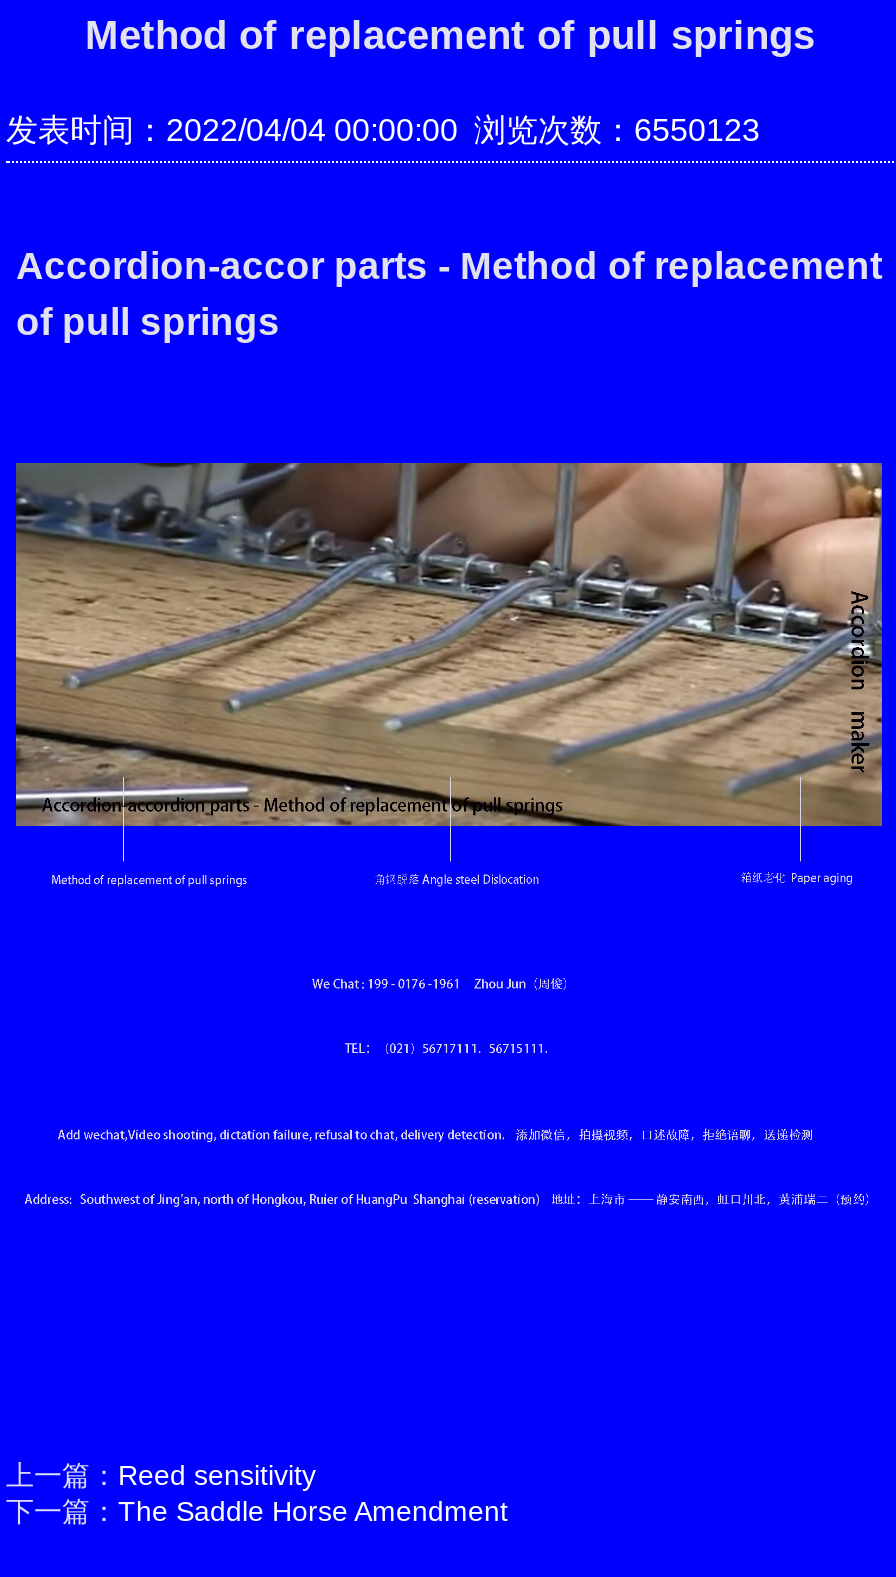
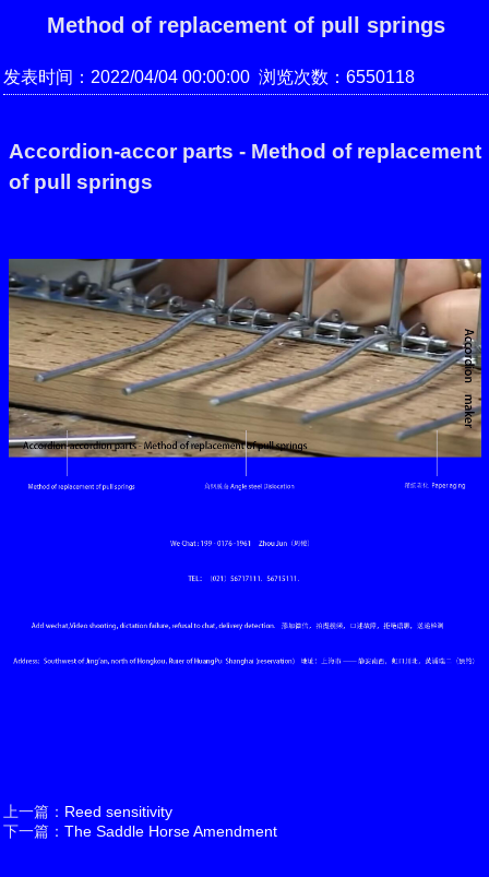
[6,114,776,148] 发表时间：2022/04/04 00:00:00 浏览次数：6550123 -> [3,68,424,87] 发表时间：2022/04/04 00:00:00 浏览次数：6550118

